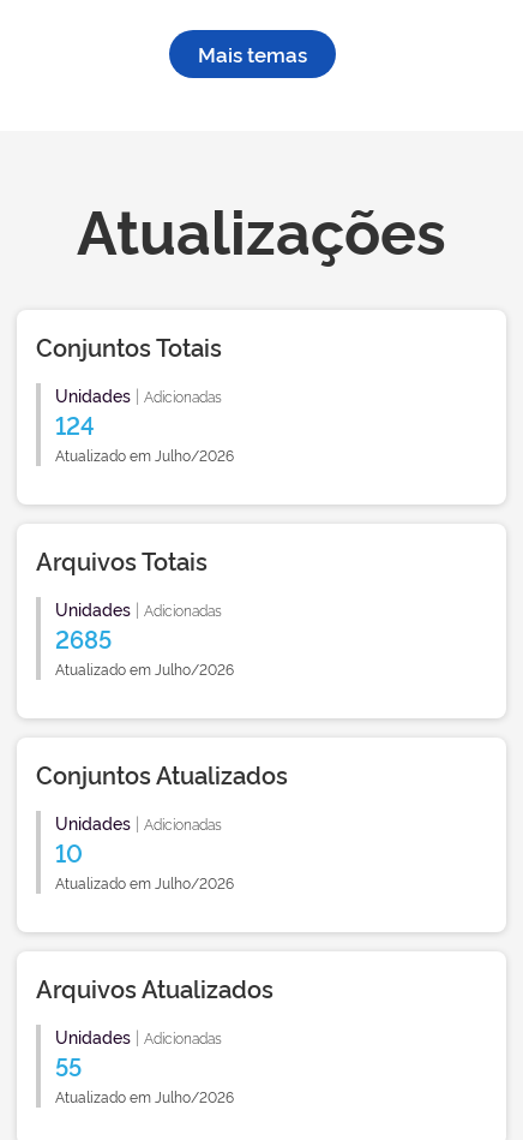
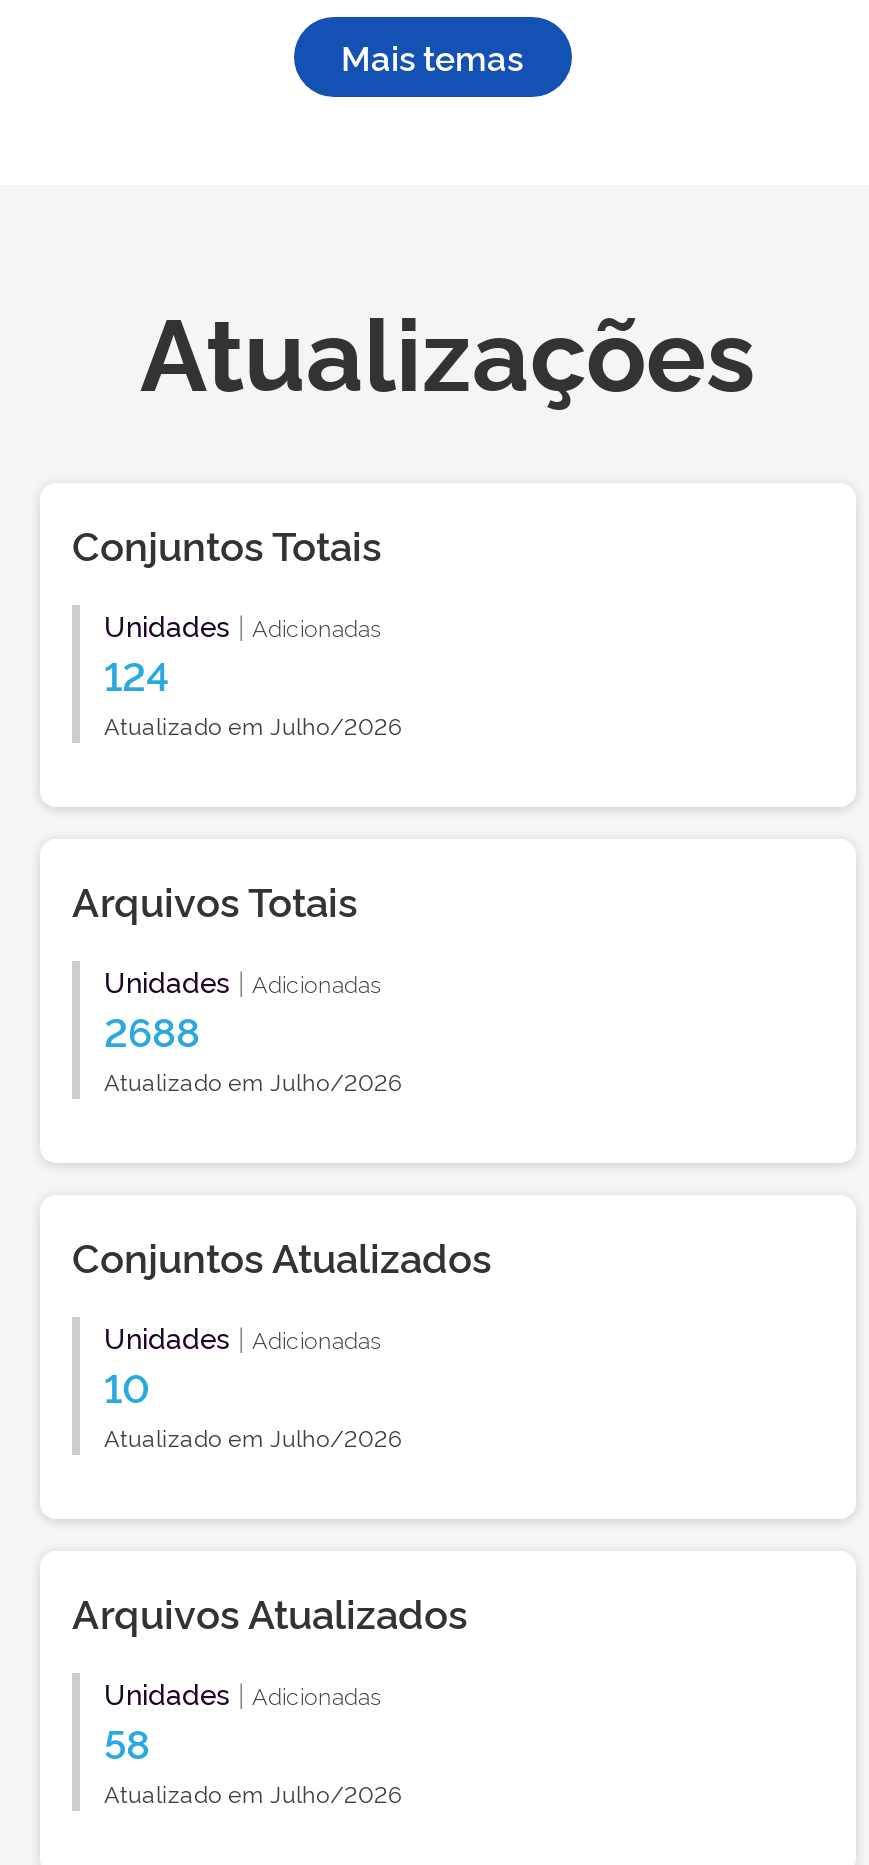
[55,620,112,654] 2685 -> [104,1000,200,1056] 2688
[55,1048,82,1082] 55 -> [104,1712,150,1768] 58

